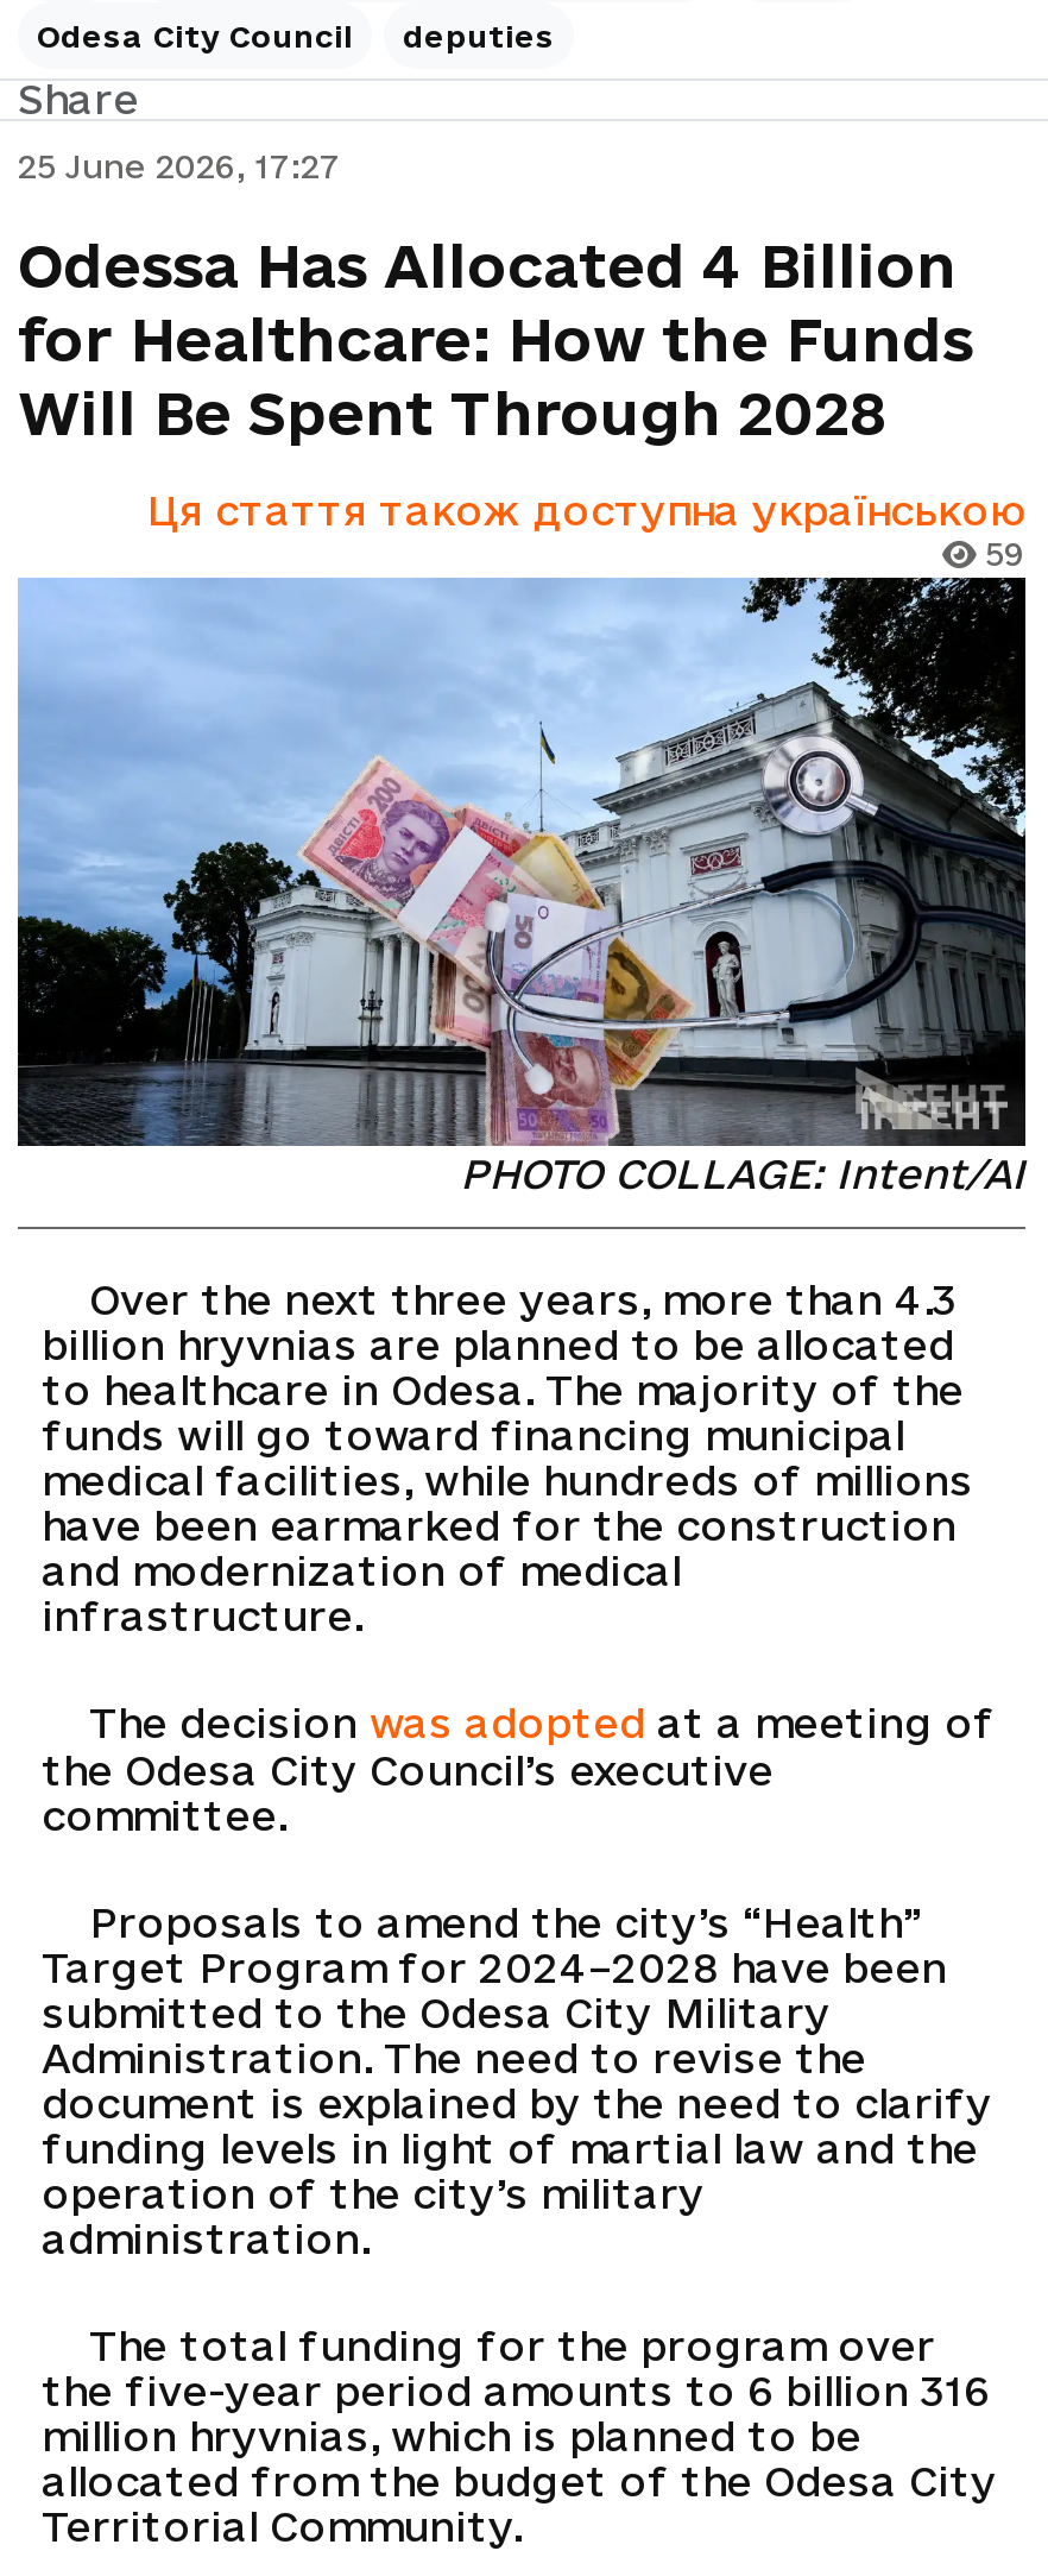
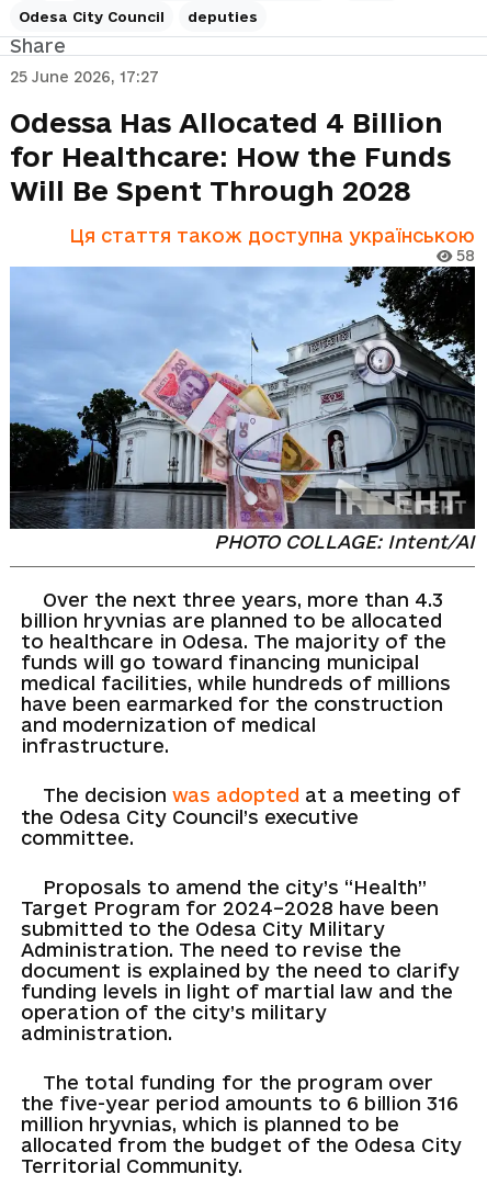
[976,535,1025,573] 59 -> [452,247,475,265] 58
[724,1044,1009,1129] [image] -> [335,479,466,521] [image]

